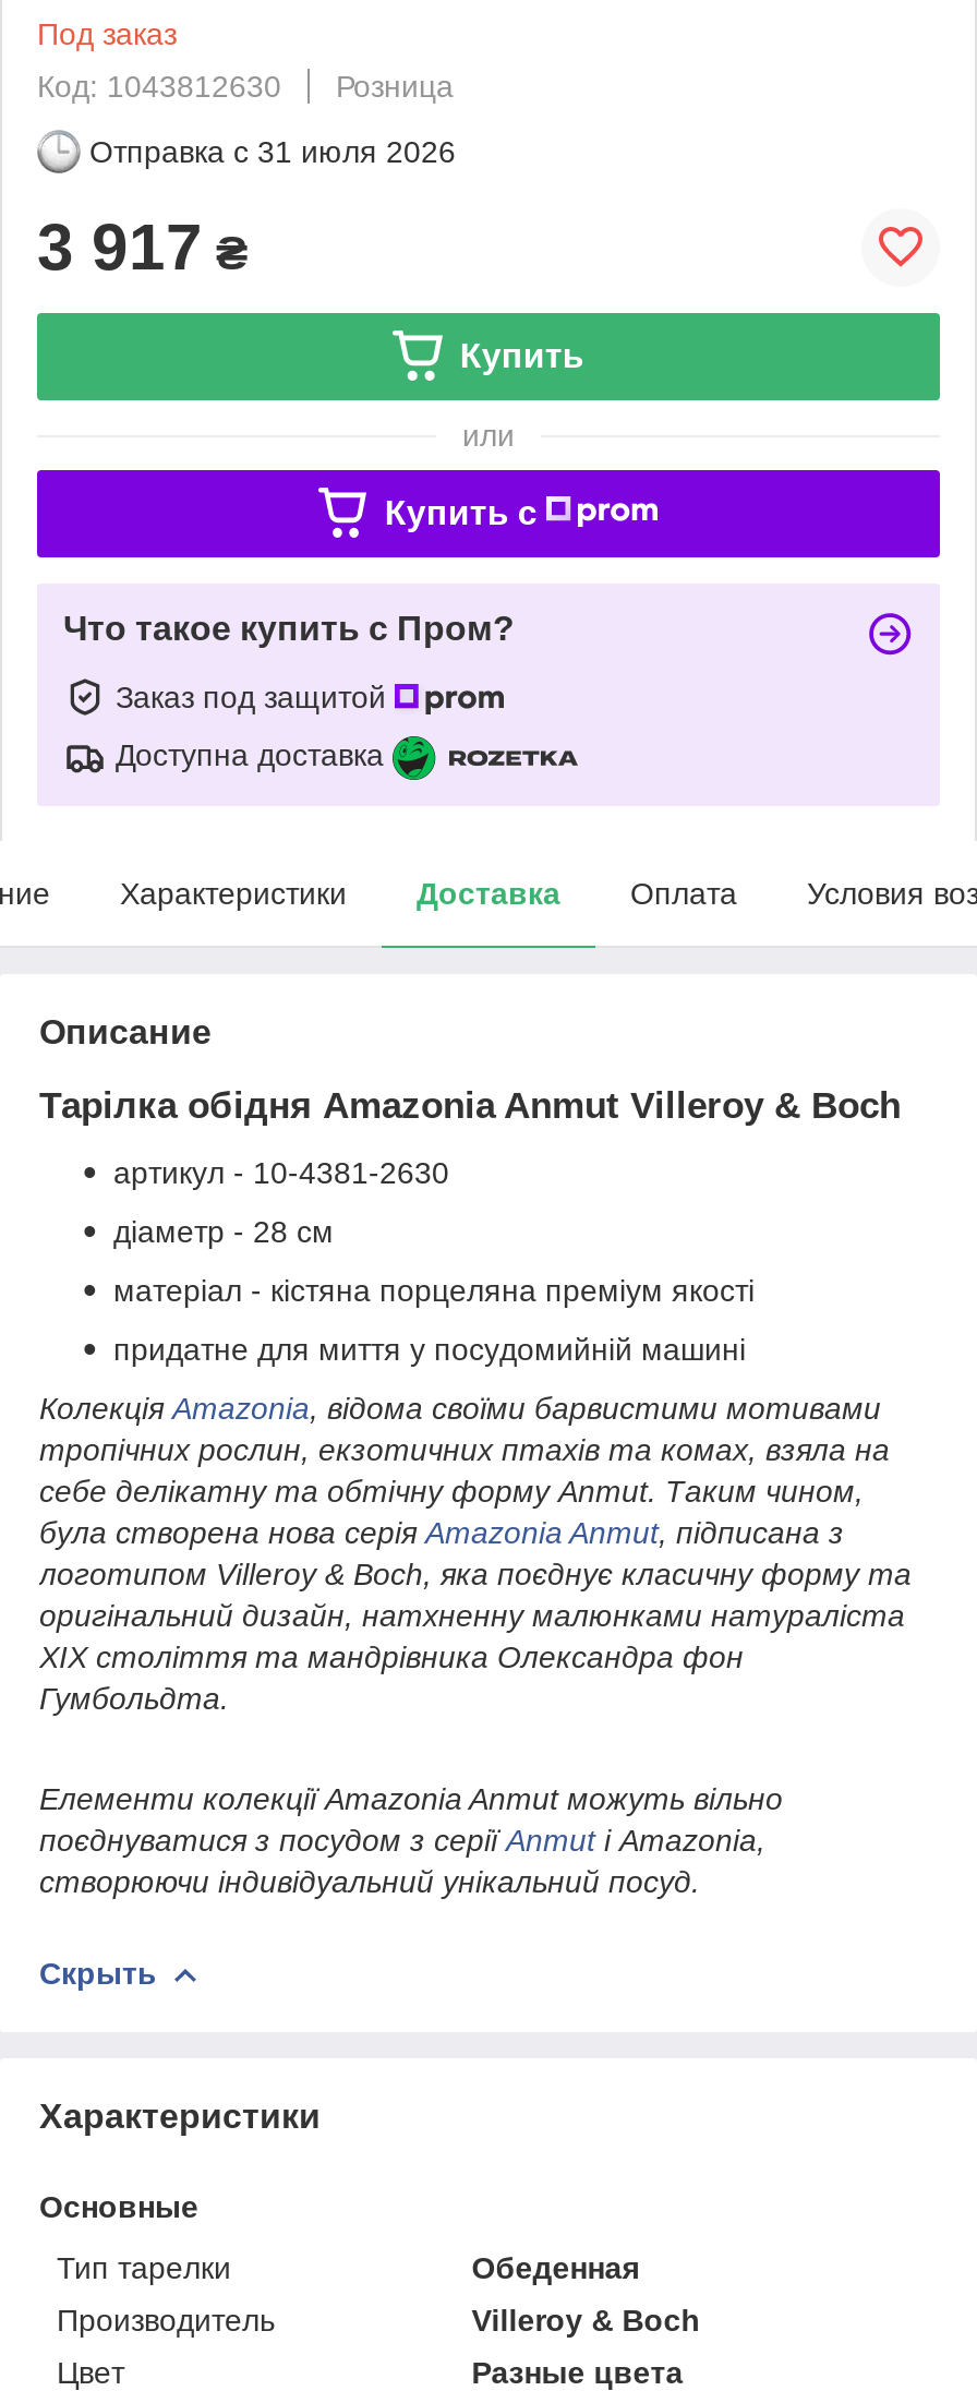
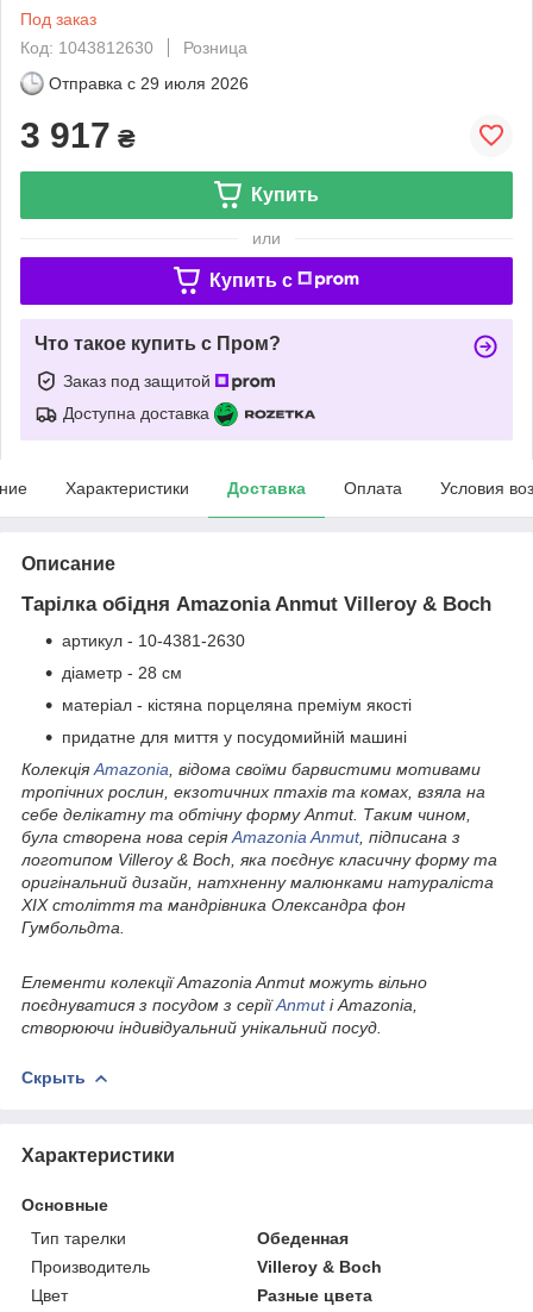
[89,134,456,169] Отправка с 31 июля 2026 -> [49,74,249,93] Отправка с 29 июля 2026

